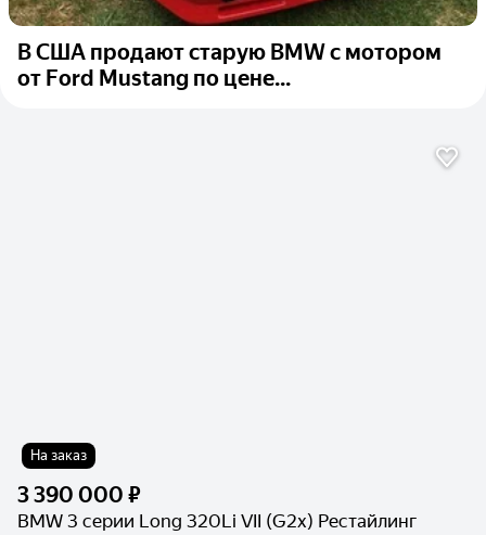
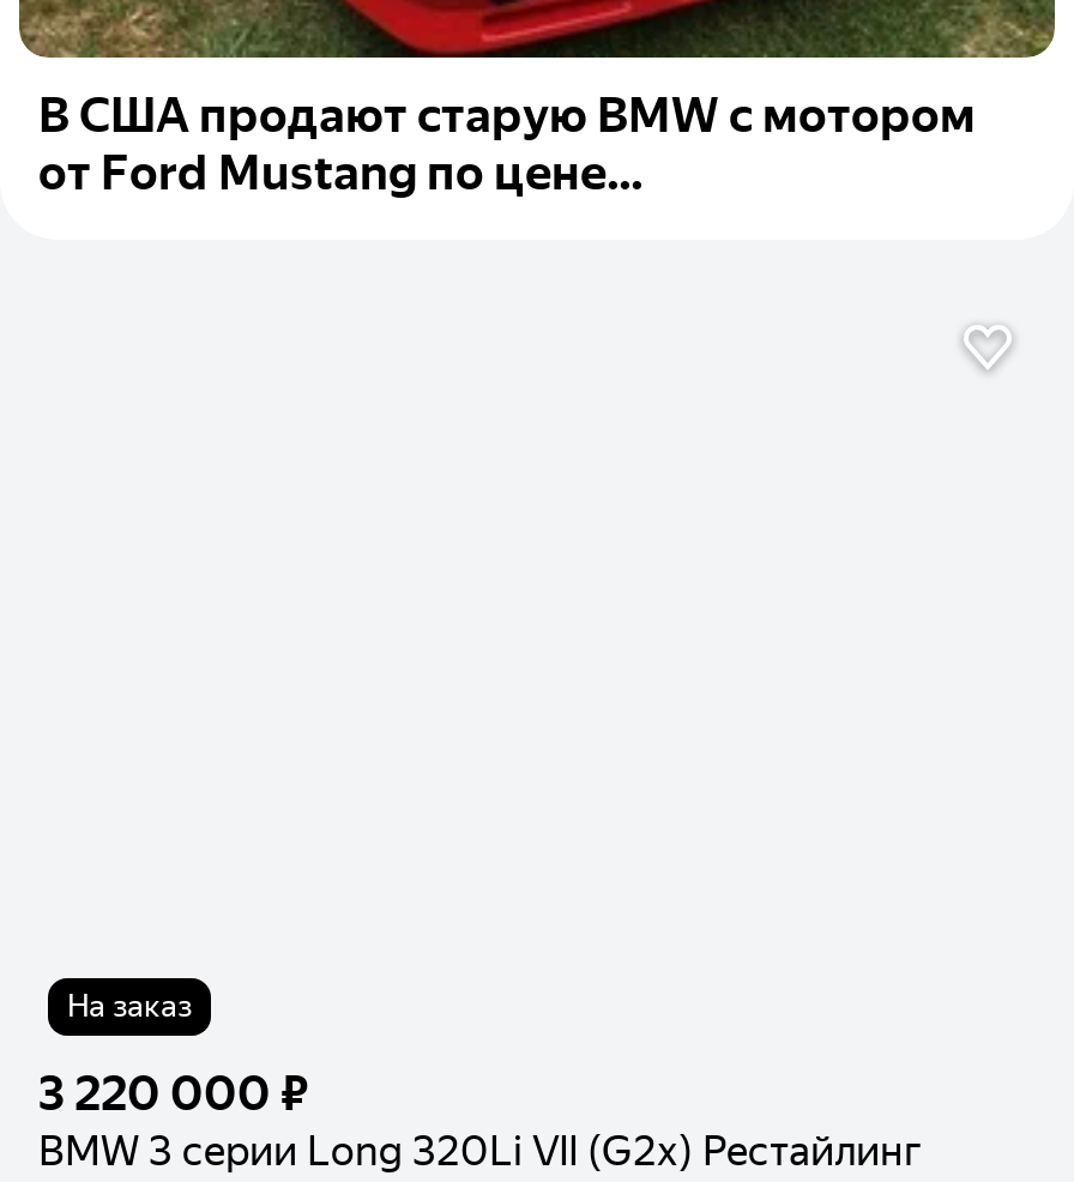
[17,482,141,508] 3 390 000 ₽ -> [38,1065,309,1122] 3 220 000 ₽

